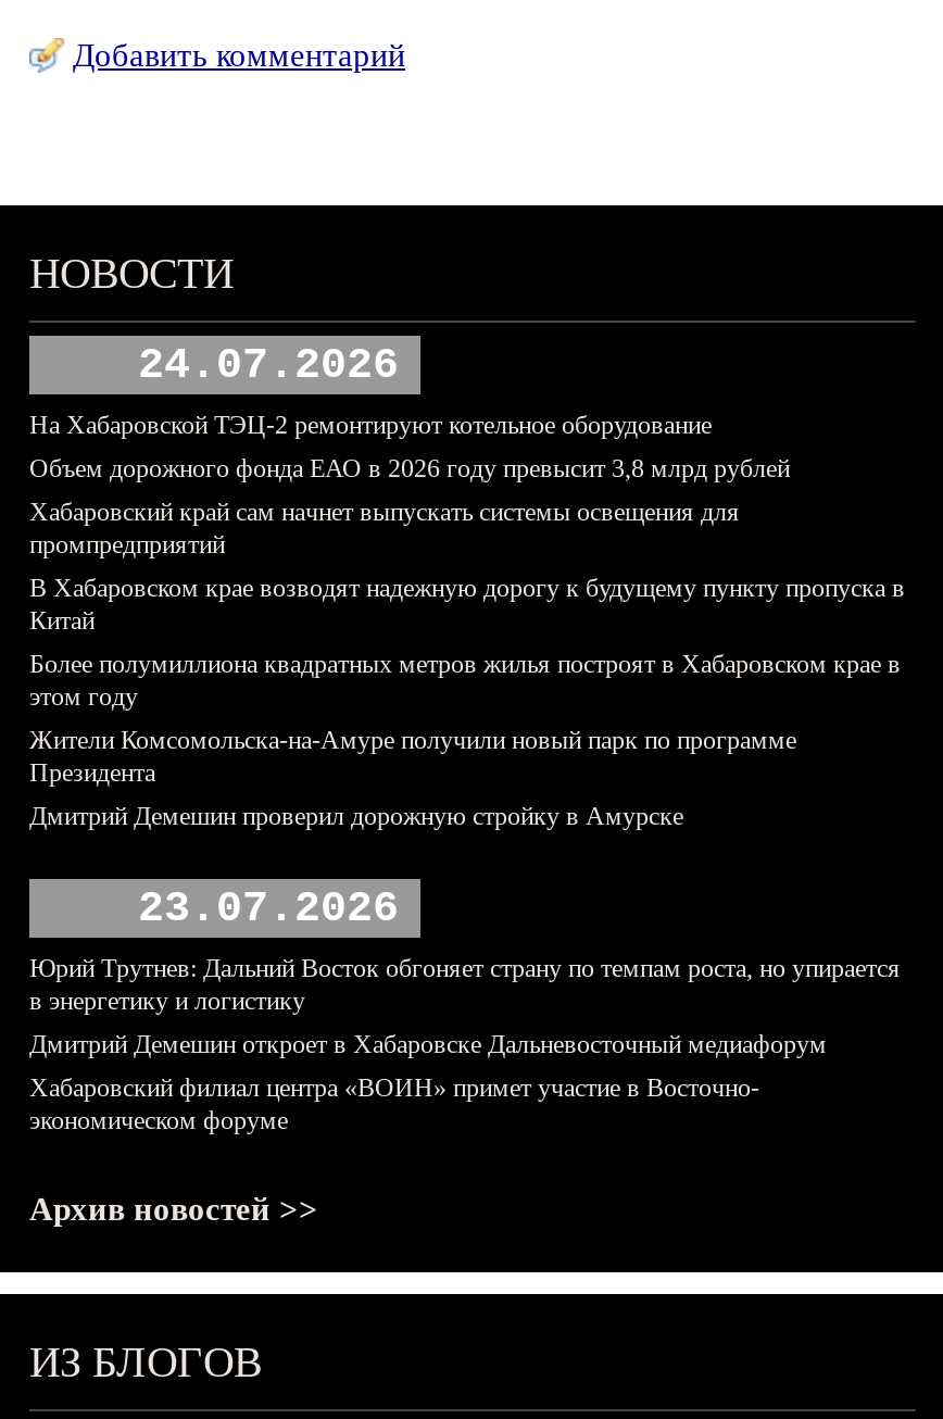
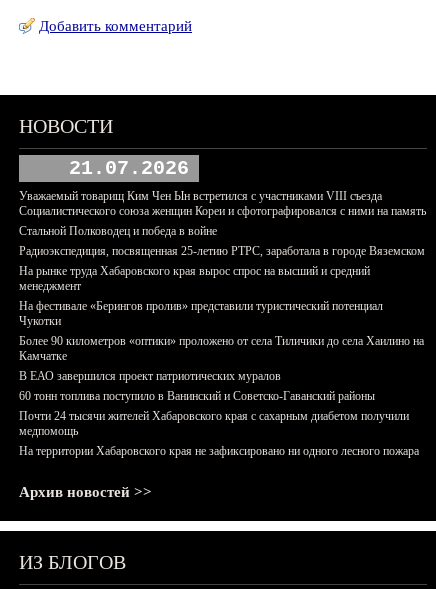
[29,340,905,1135] 24.07.2026 | На Хабаровской ТЭЦ-2 ремонтируют котельное оборудование | Объем дорожного фонда ЕАО в 2026 году превысит 3,8 млрд рублей | Хабаровский край сам начнет выпускать системы освещения для | промпредприятий | В Хабаровском крае возводят надежную дорогу к будущему пункту пропуска в | Китай | Более полумиллиона квадратных метров жилья построят в Хабаровском крае в | этом году | Жители Комсомольска-на-Амуре получили новый парк по программе | Президента | Дмитрий Демешин проверил дорожную стройку в Амурске | 23.07.2026 | Юрий Трутнев: Дальний Восток обгоняет страну по темпам роста, но упирается | в энергетику и логистику | Дмитрий Демешин откроет в Хабаровске Дальневосточный медиафорум | Хабаровский филиал центра «ВОИН» примет участие в Восточно- | экономическом форуме -> [19,157,426,458] 21.07.2026 | Уважаемый товарищ Ким Чен Ын встретился с участниками VIII съезда | Социалистического союза женщин Кореи и сфотографировался с ними на память | Стальной Полководец и победа в войне | Радиоэкспедиция, посвященная 25-летию РТРС, заработала в городе Вяземском | На рынке труда Хабаровского края вырос спрос на высший и средний | менеджмент | На фестивале «Берингов пролив» представили туристический потенциал | Чукотки | Более 90 километров «оптики» проложено от села Тиличики до села Хаилино на | Камчатке | В ЕАО завершился проект патриотических муралов | 60 тонн топлива поступило в Ванинский и Советско-Гаванский районы | Почти 24 тысячи жителей Хабаровского края с сахарным диабетом получили | медпомощь | На территории Хабаровского края не зафиксировано ни одного лесного пожара

